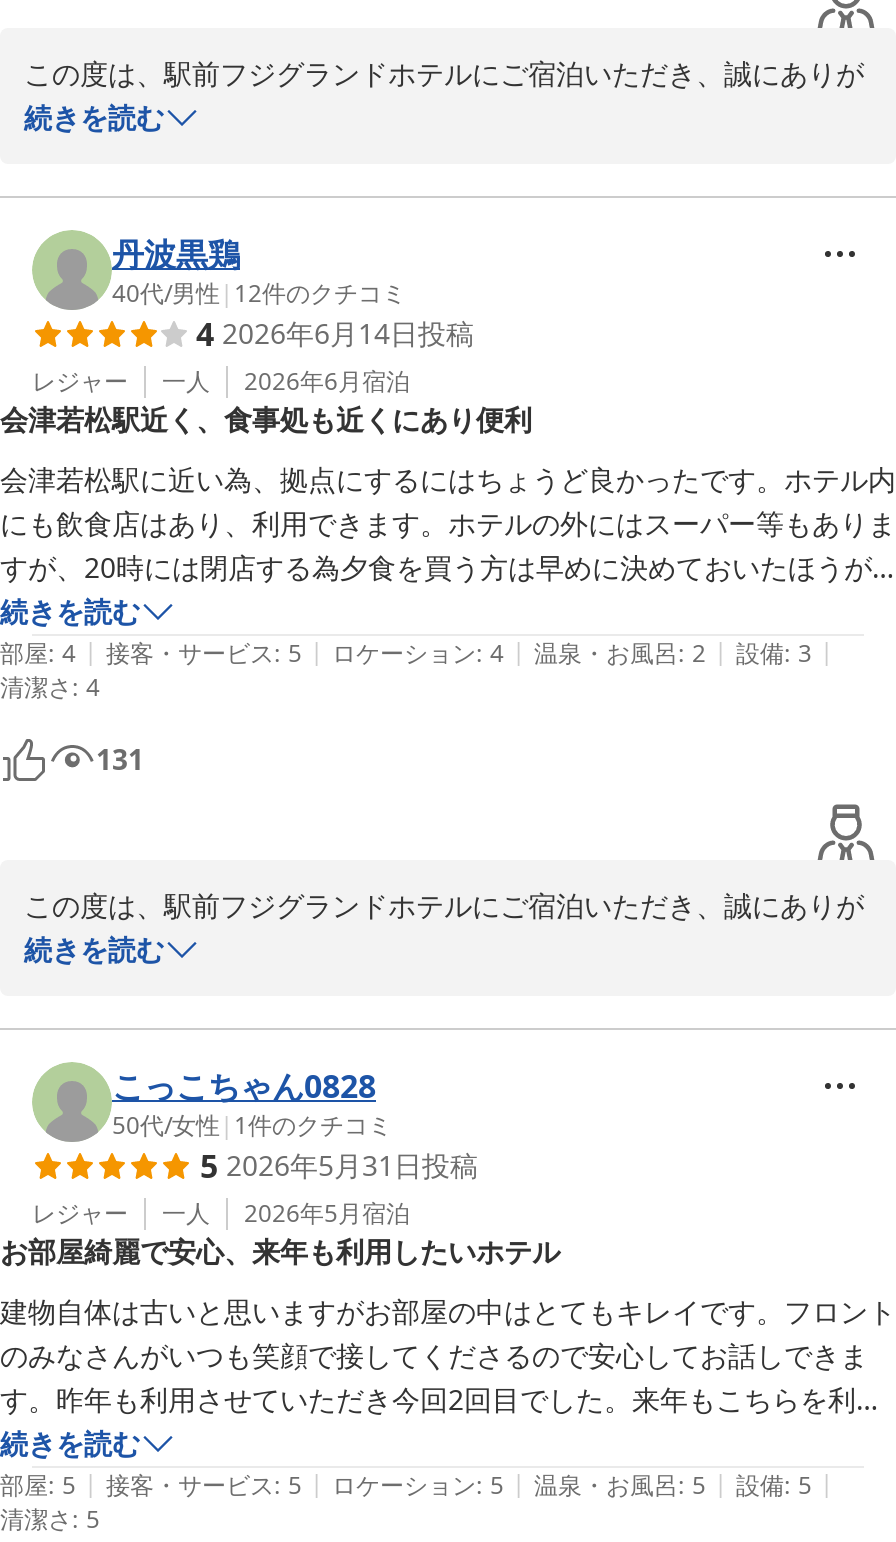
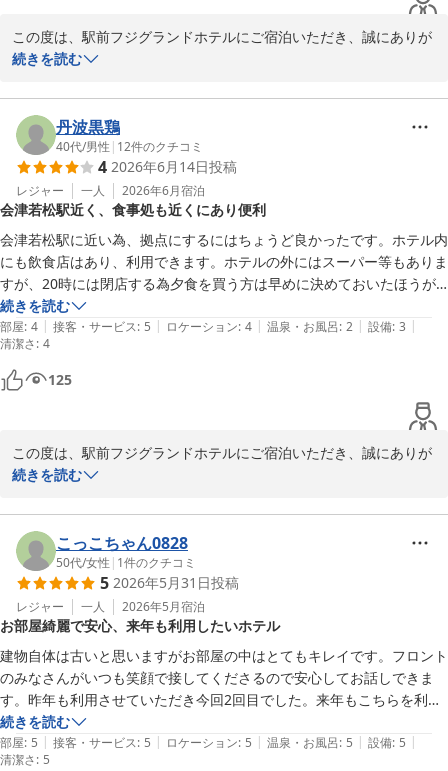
[96,740,144,778] 131 -> [48,370,72,389] 125

